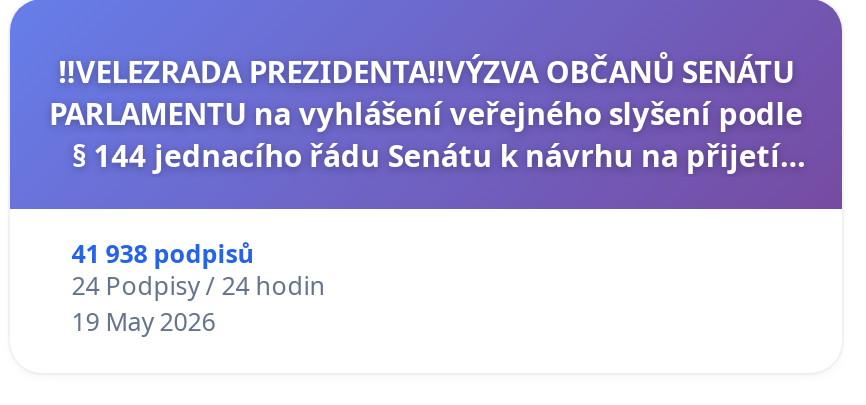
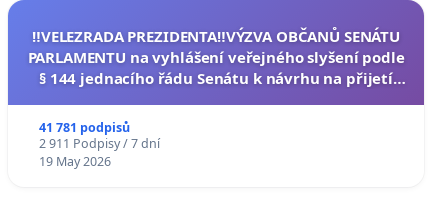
[72,237,254,271] 41 938 podpisů -> [39,118,130,135] 41 781 podpisů
[72,269,326,303] 24 Podpisy / 24 hodin -> [39,134,160,151] 2 911 Podpisy / 7 dní

